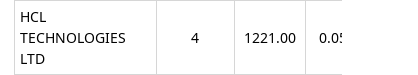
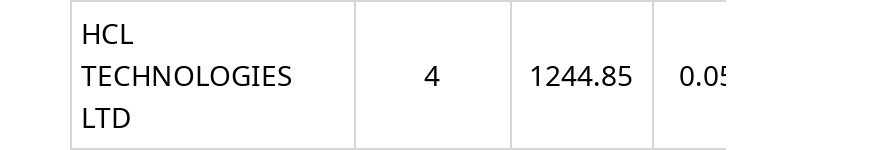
[243,28,295,47] 1221.00 -> [529,56,633,94] 1244.85

